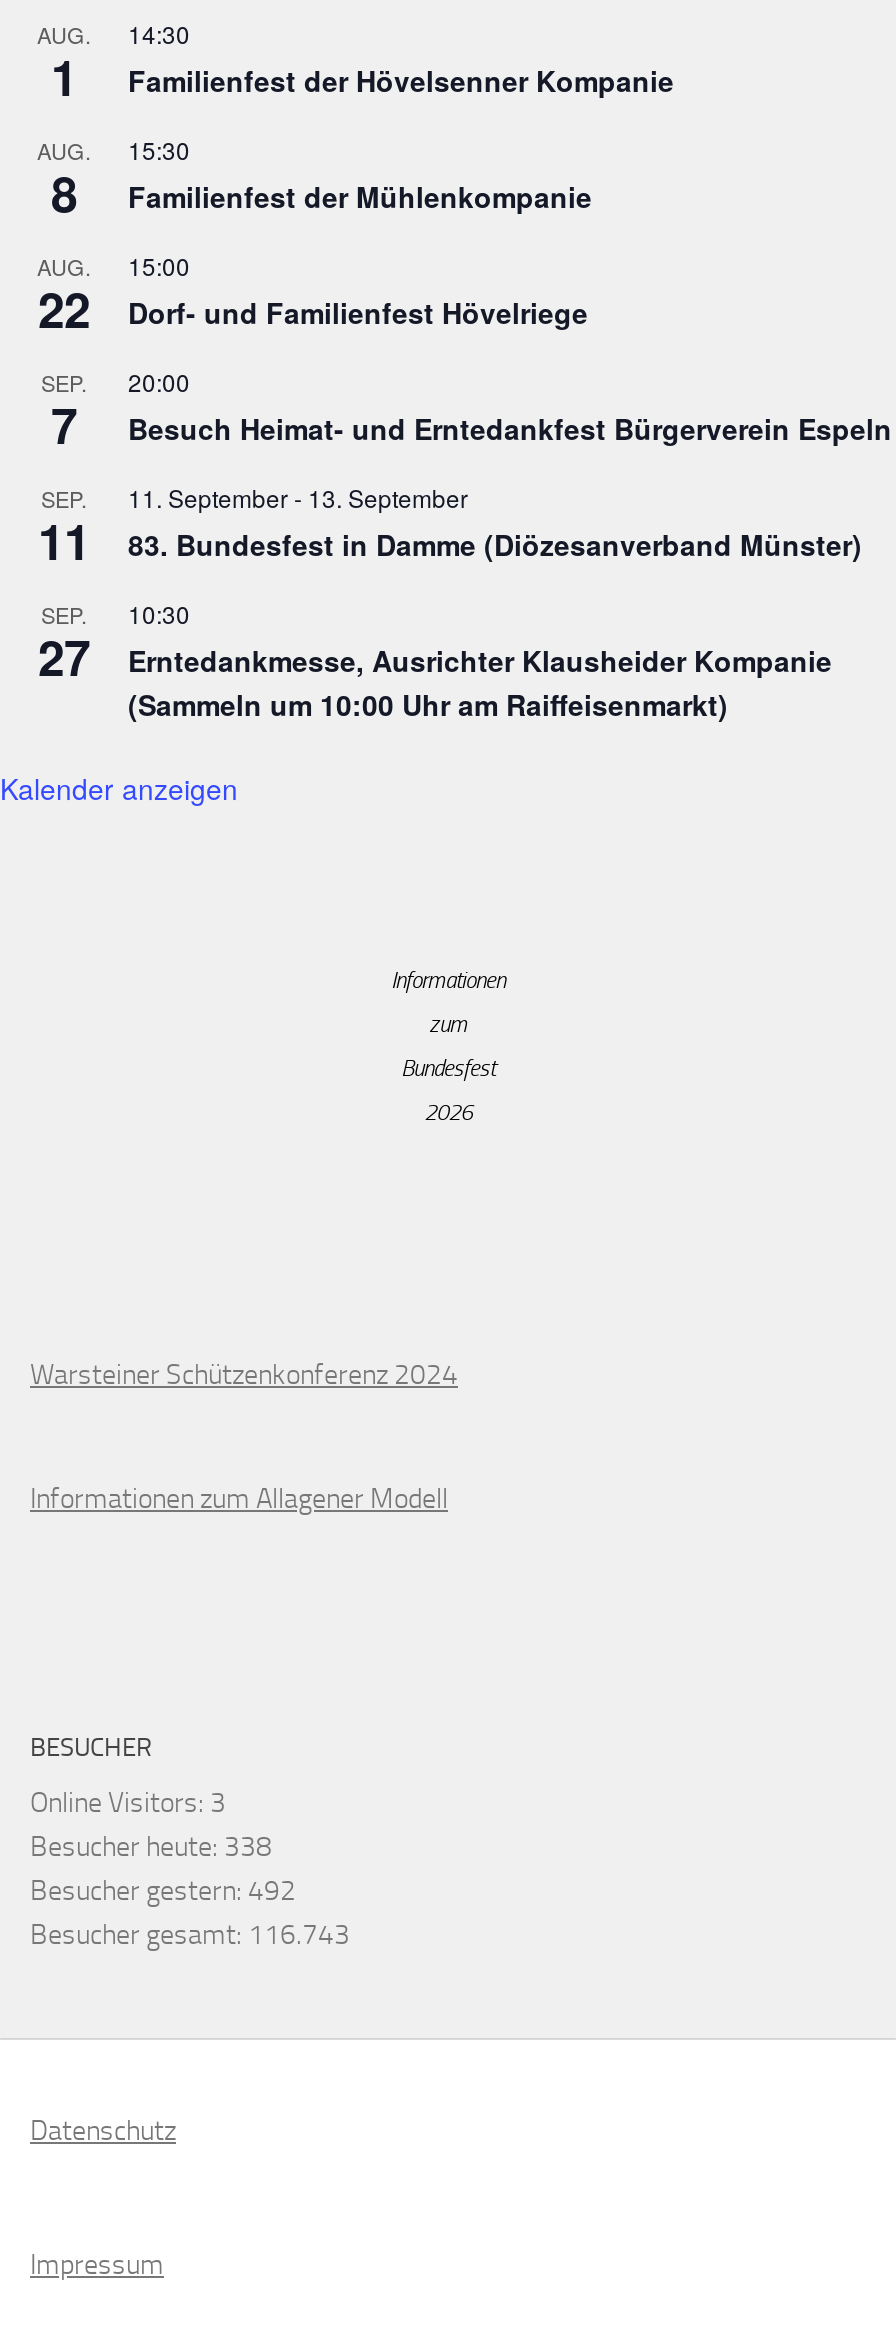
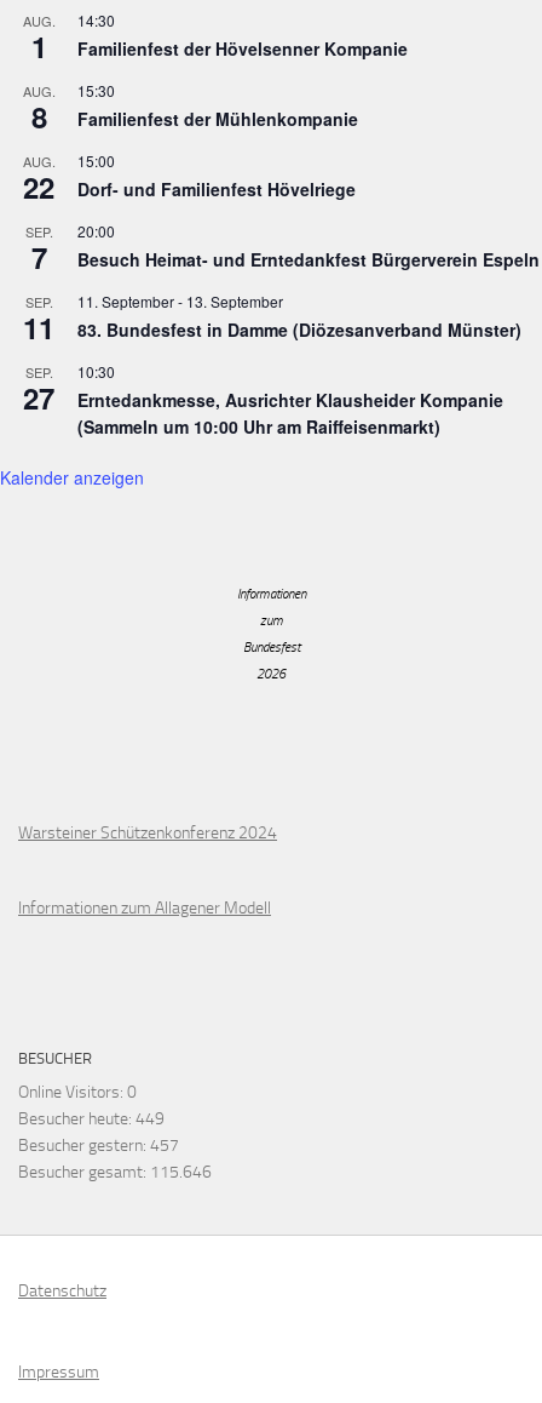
[30,1787,226,1821] Online Visitors: 3 -> [18,1083,137,1103] Online Visitors: 0
[30,1831,272,1865] Besucher heute: 338 -> [18,1109,165,1130] Besucher heute: 449
[30,1875,296,1909] Besucher gestern: 492 -> [18,1136,179,1156] Besucher gestern: 457
[30,1919,350,1953] Besucher gesamt: 116.743 -> [18,1163,212,1183] Besucher gesamt: 115.646

